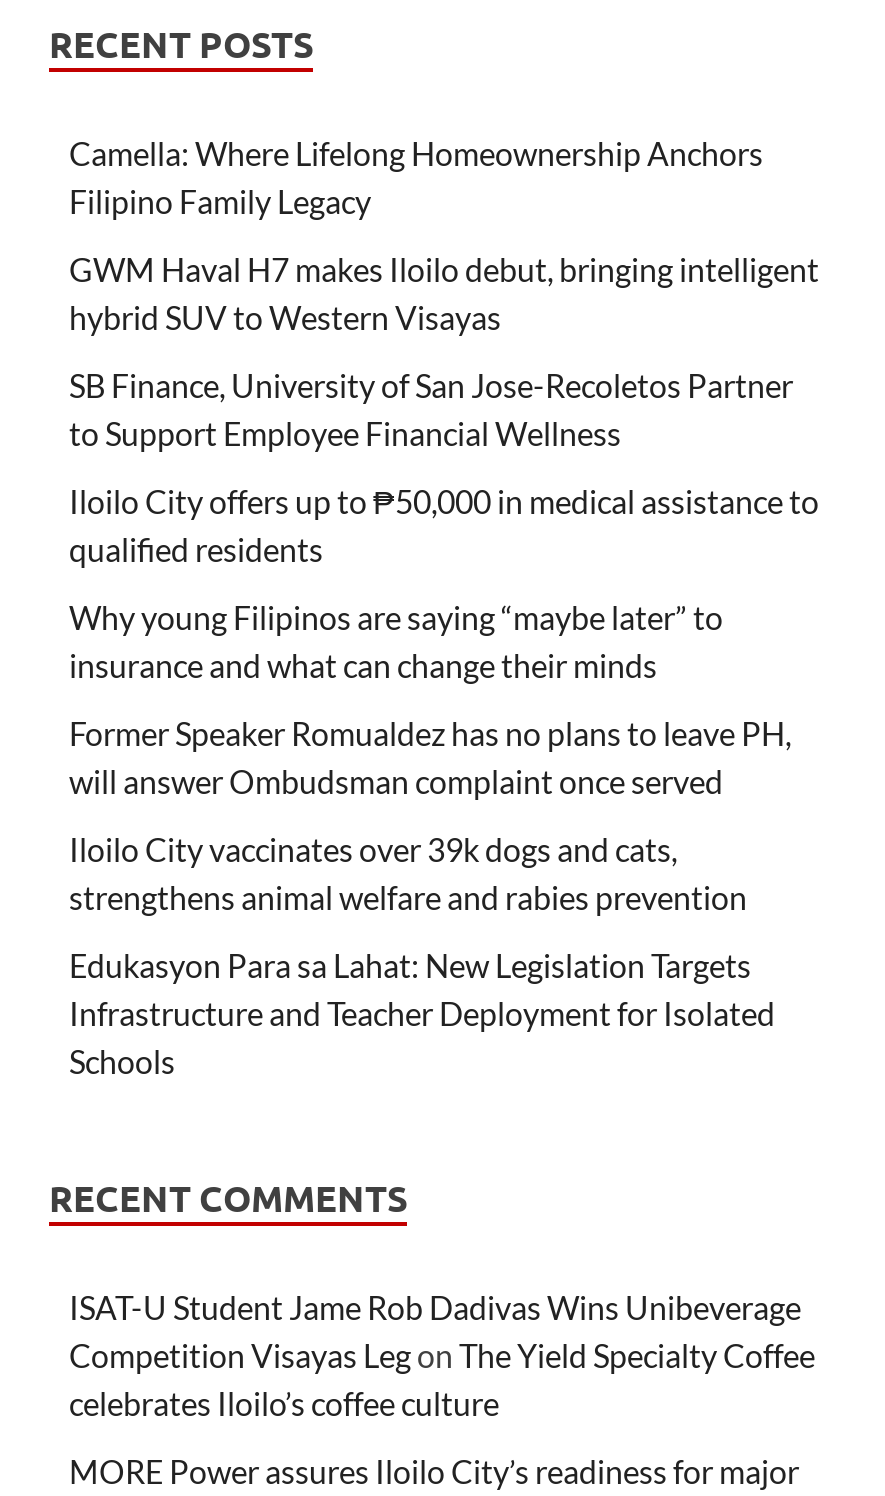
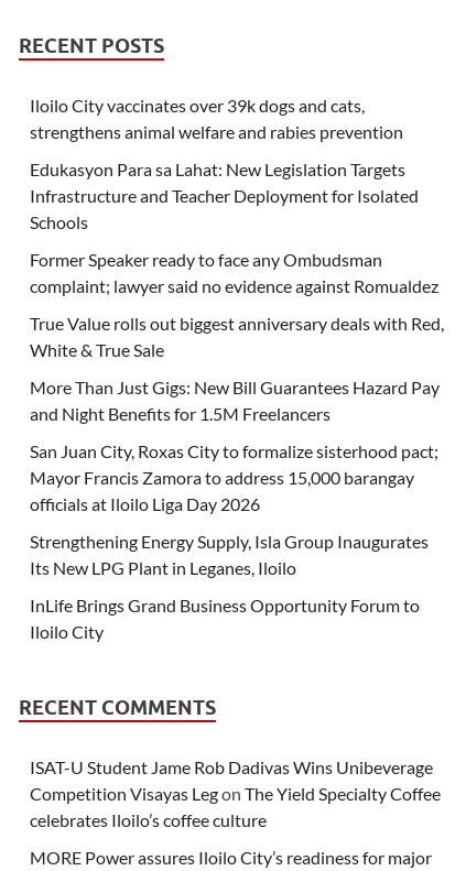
[69,133,819,799] Camella: Where Lifelong Homeownership Anchors | Filipino Family Legacy | GWM Haval H7 makes Iloilo debut, bringing intelligent | hybrid SUV to Western Visayas | SB Finance, University of San Jose-Recoletos Partner | to Support Employee Financial Wellness | Iloilo City offers up to ₱50,000 in medical assistance to | qualified residents | Why young Filipinos are saying “maybe later” to | insurance and what can change their minds | Former Speaker Romualdez has no plans to leave PH, | will answer Ombudsman complaint once served -> none
moved [69,829,775,1079] -> [30,94,419,232]: Iloilo City vaccinates over 39k dogs and cats, | strengthens animal welfare and rabies prevention | Edukasyon Para sa Lahat: New Legislation Targets | Infrastructure and Teacher Deployment for Isolated | Schools
none -> [30,248,444,642] Former Speaker ready to face any Ombudsman | complaint; lawyer said no evidence against Romualdez | True Value rolls out biggest anniversary deals with Red, | White & True Sale | More Than Just Gigs: New Bill Guarantees Hazard Pay | and Night Benefits for 1.5M Freelancers | San Juan City, Roxas City to formalize sisterhood pact; | Mayor Francis Zamora to address 15,000 barangay | officials at Iloilo Liga Day 2026 | Strengthening Energy Supply, Isla Group Inaugurates | Its New LPG Plant in Leganes, Iloilo | InLife Brings Grand Business Opportunity Forum to | Iloilo City

